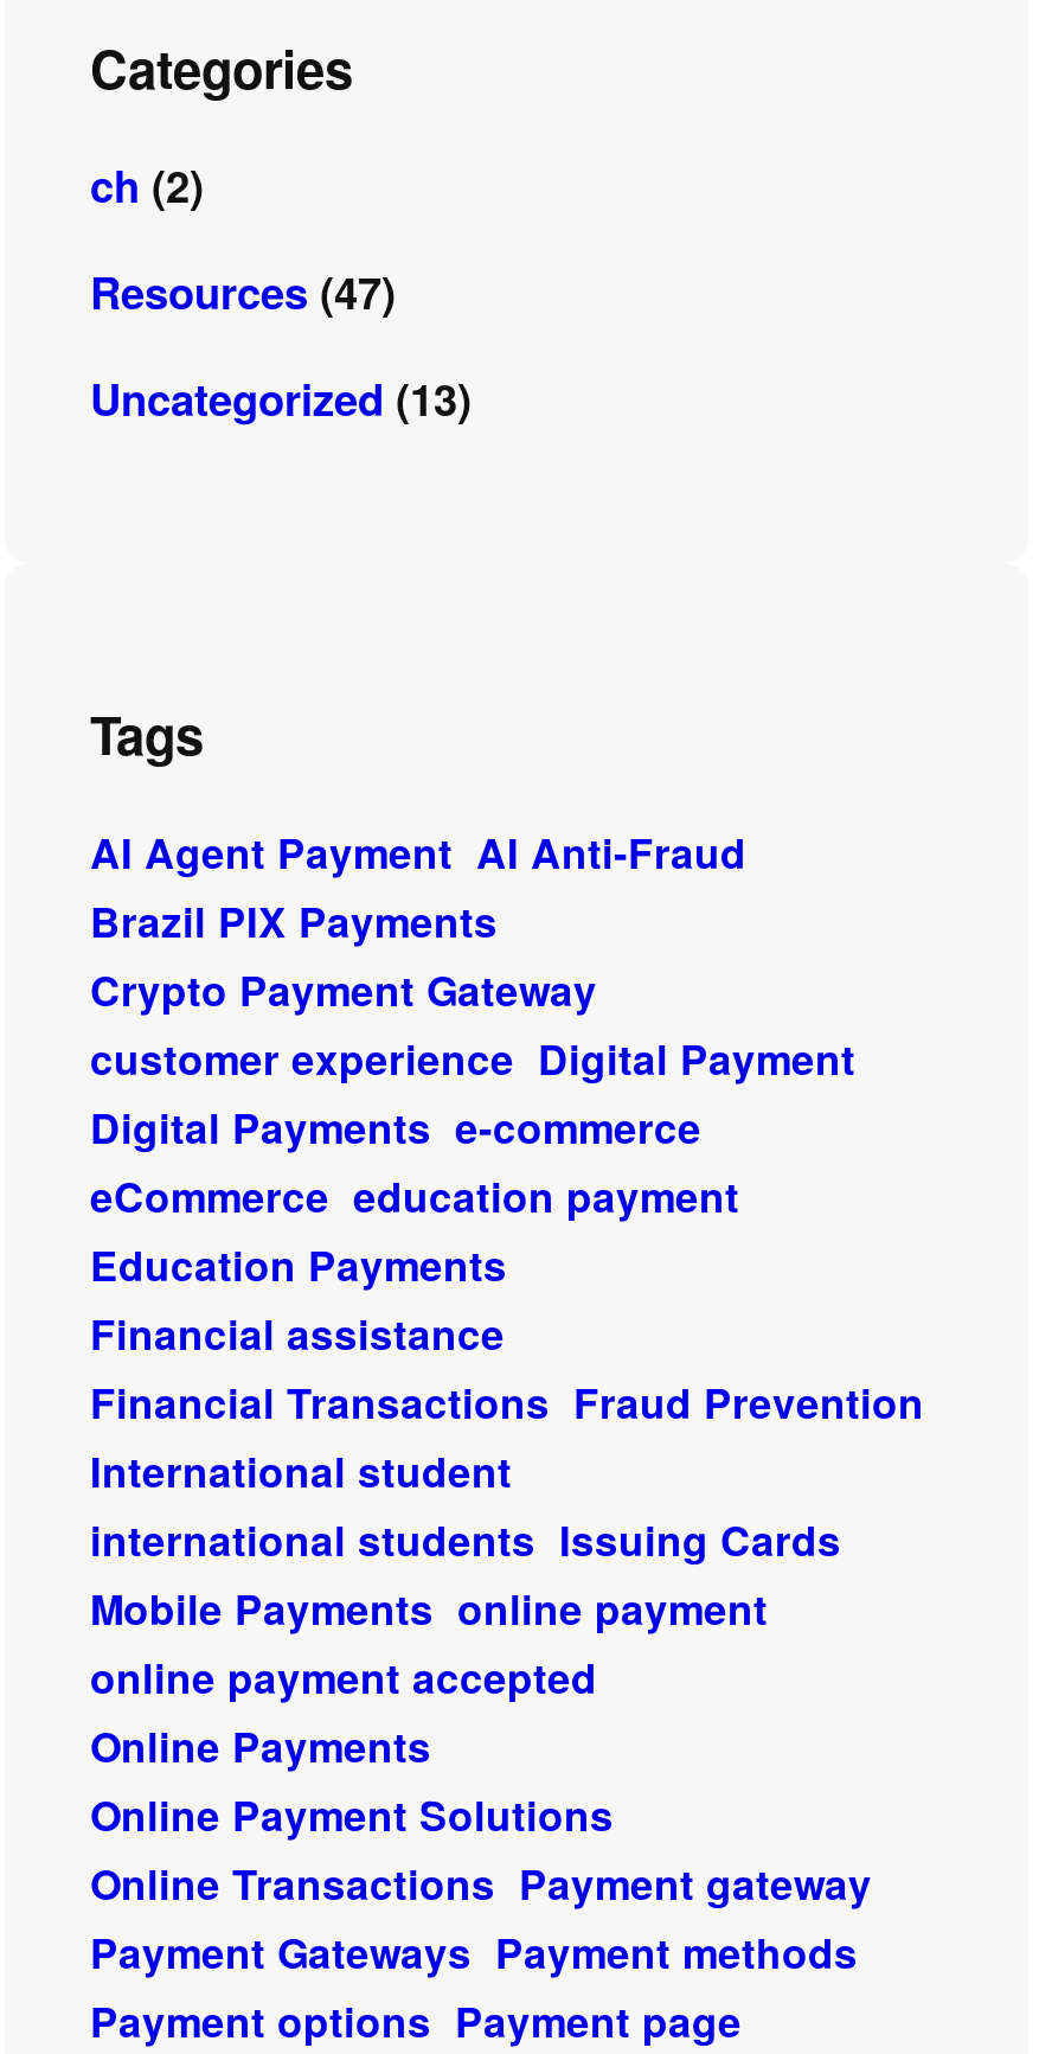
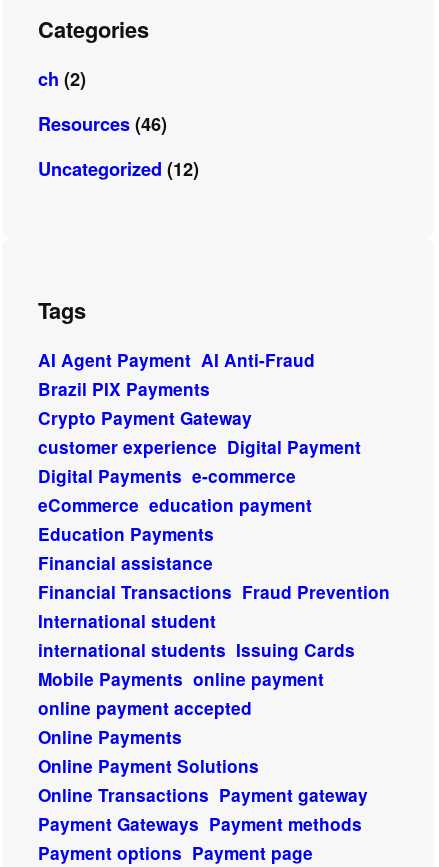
[90,262,396,323] Resources (47) -> [38,111,167,137] Resources (46)
[90,368,472,430] Uncategorized (13) -> [38,156,199,182] Uncategorized (12)

